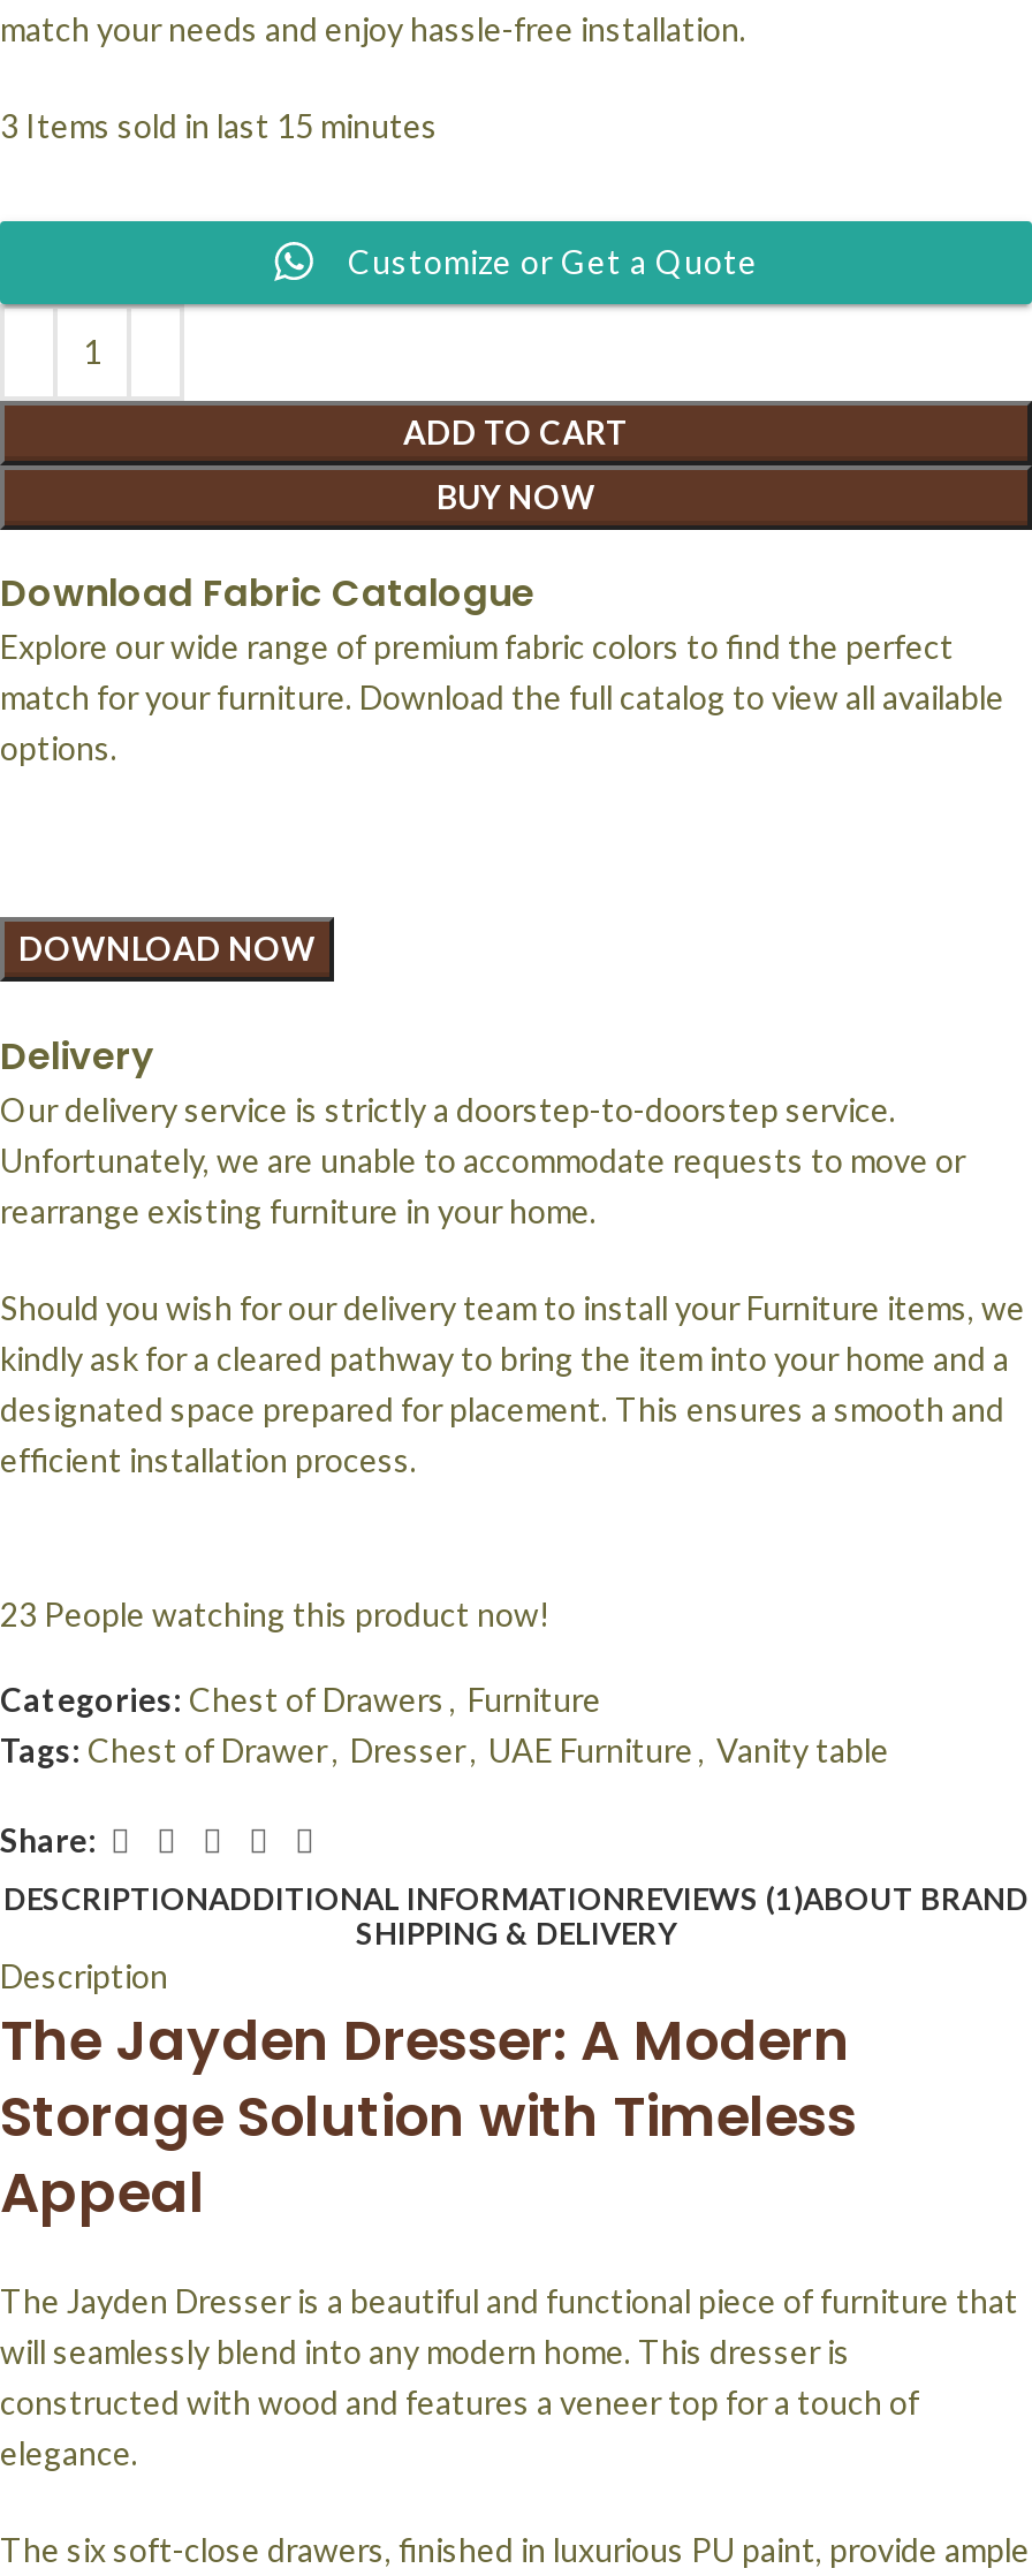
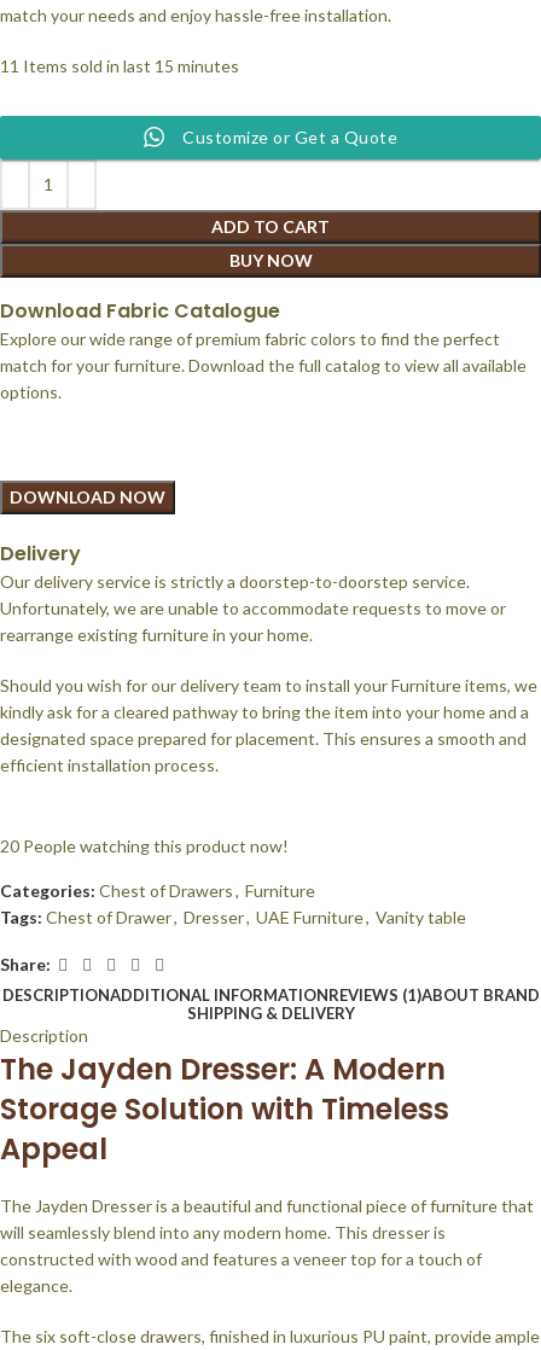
[0,106,438,145] 3 Items sold in last 15 minutes -> [0,55,239,76] 11 Items sold in last 15 minutes
[0,1594,551,1633] 23 People watching this product now! -> [0,835,289,856] 20 People watching this product now!

